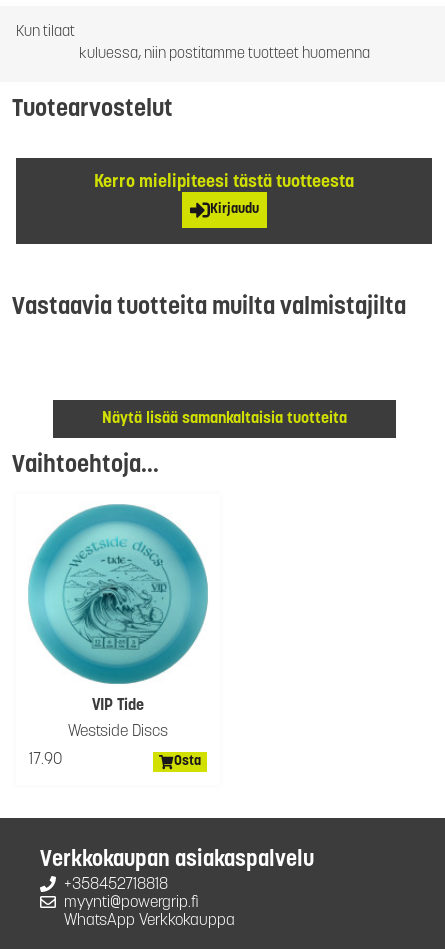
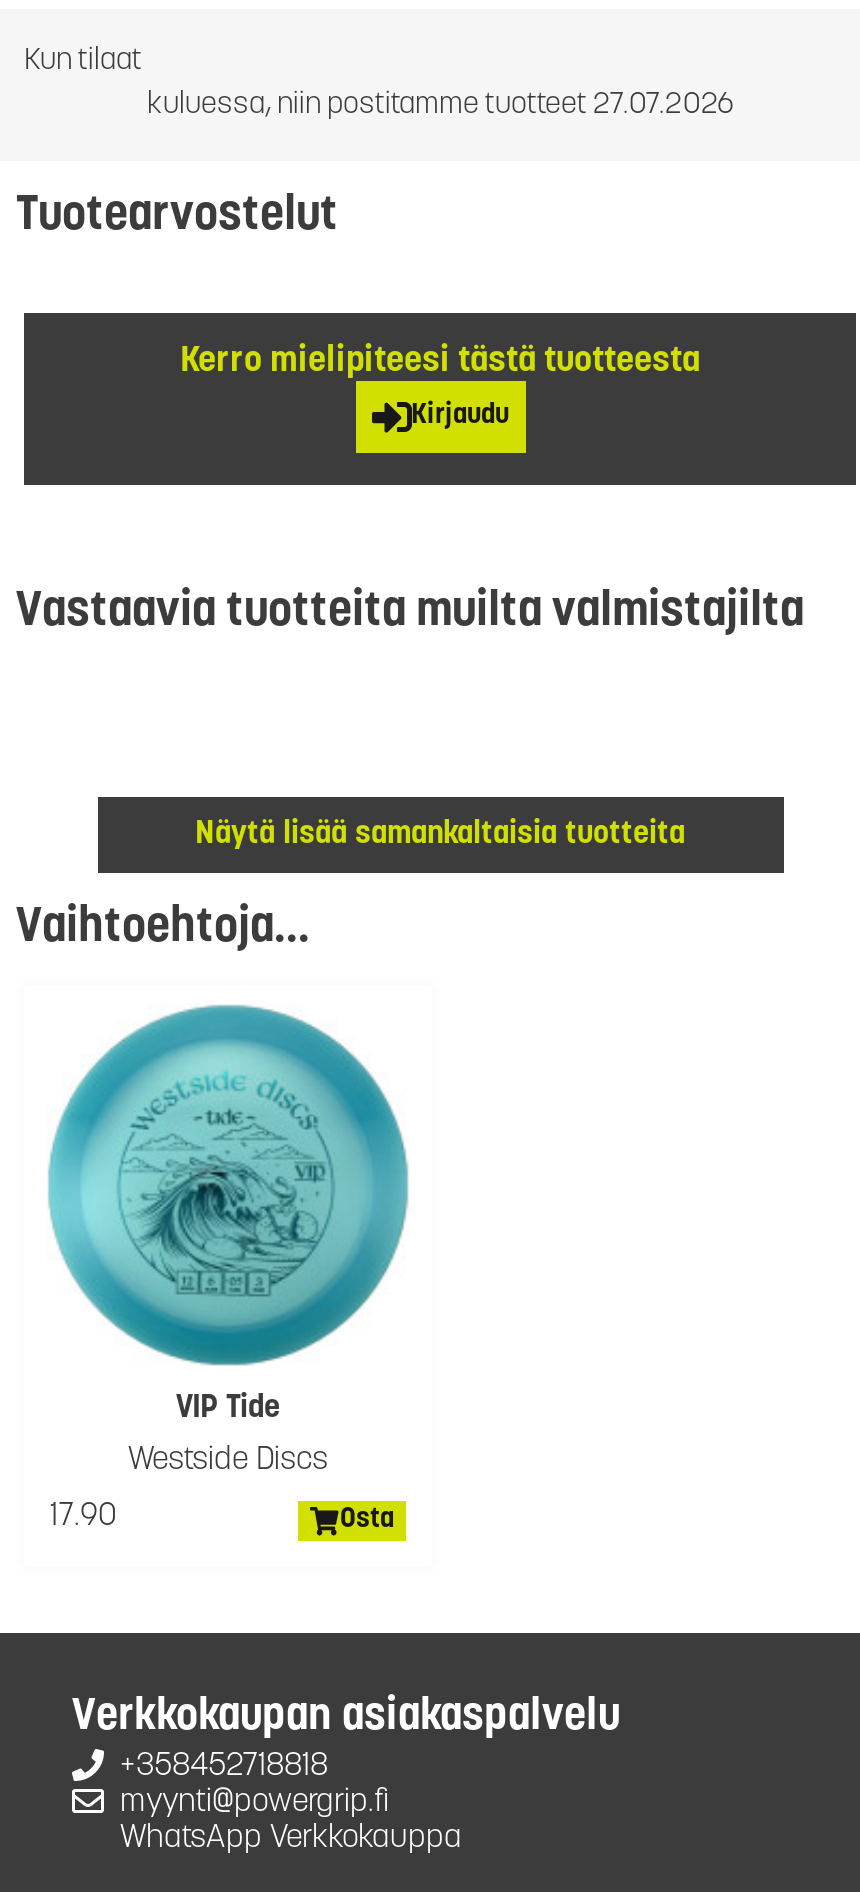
[78,47,369,62] kuluessa, niin postitamme tuotteet huomenna -> [147,92,733,122] kuluessa, niin postitamme tuotteet 27.07.2026

